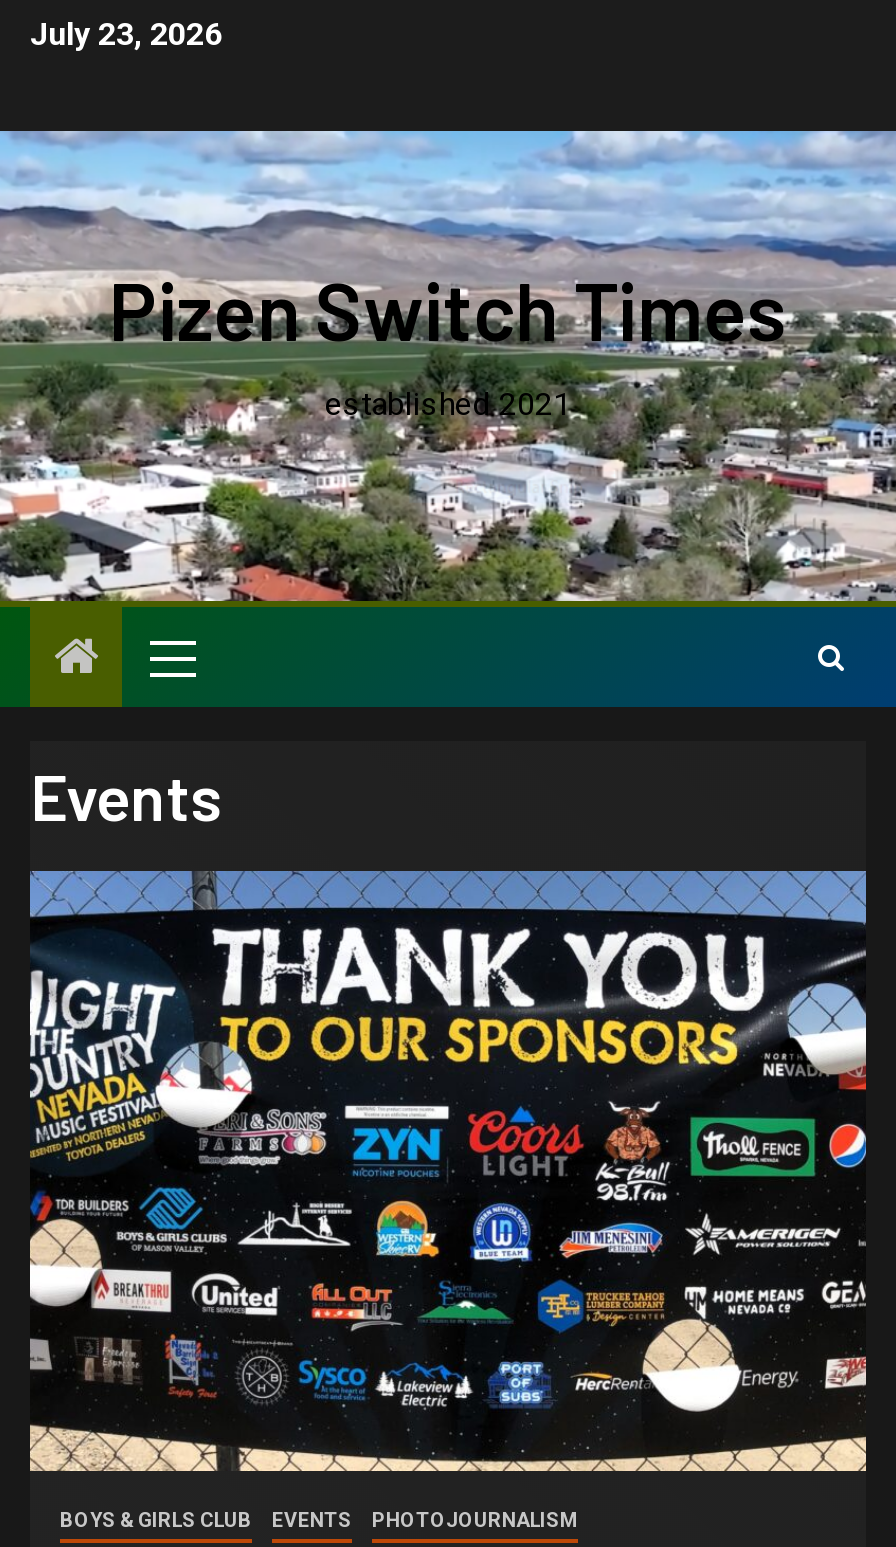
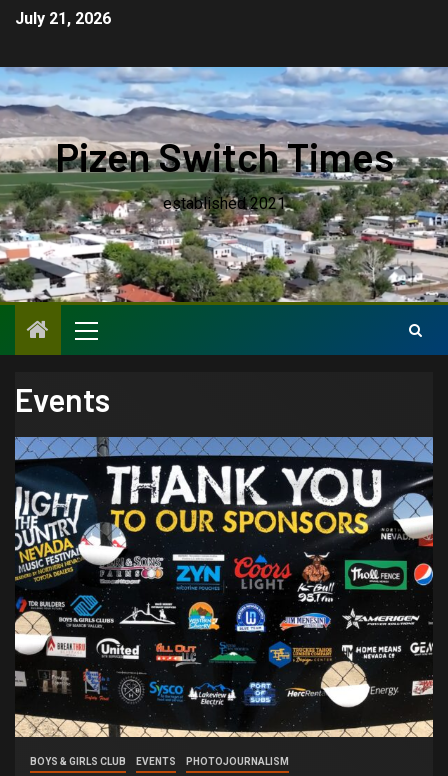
[30,16,222,54] July 23, 2026 -> [15,9,111,28] July 21, 2026

